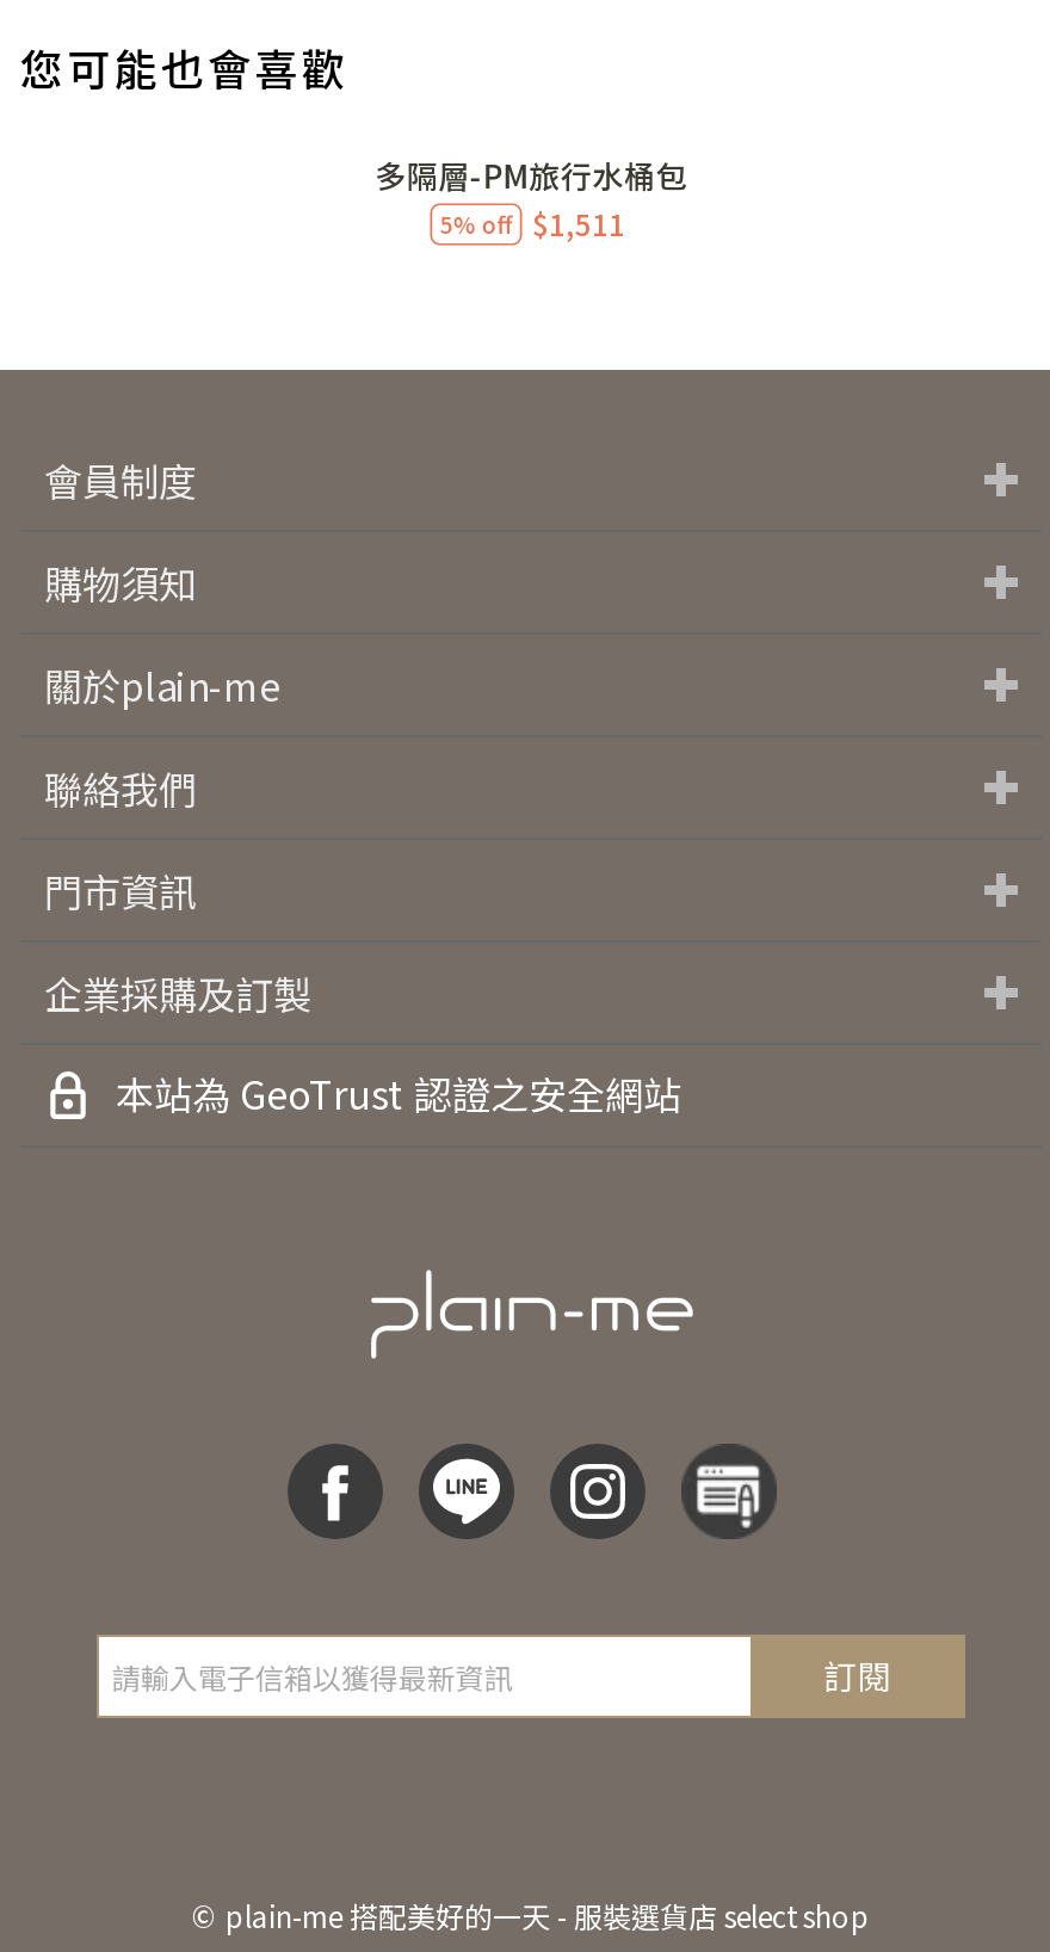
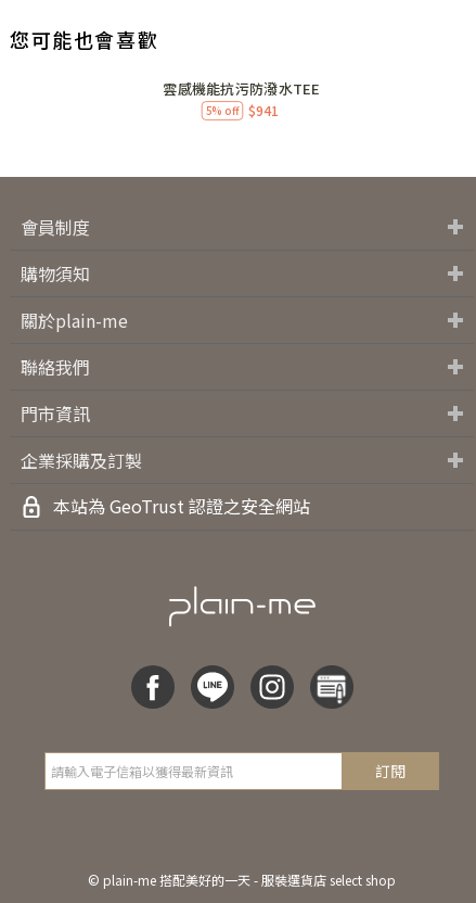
[375,152,687,197] 多隔層-PM旅行水桶包 -> [163,78,320,98] 雲感機能抗污防潑水TEE
[439,202,625,243] 5% off $1,511 -> [206,101,279,119] 5% off $941

